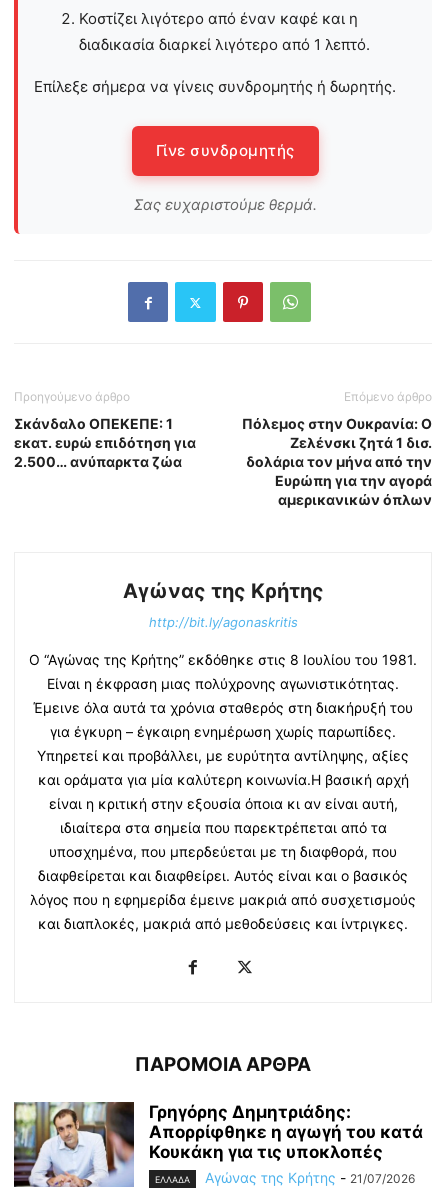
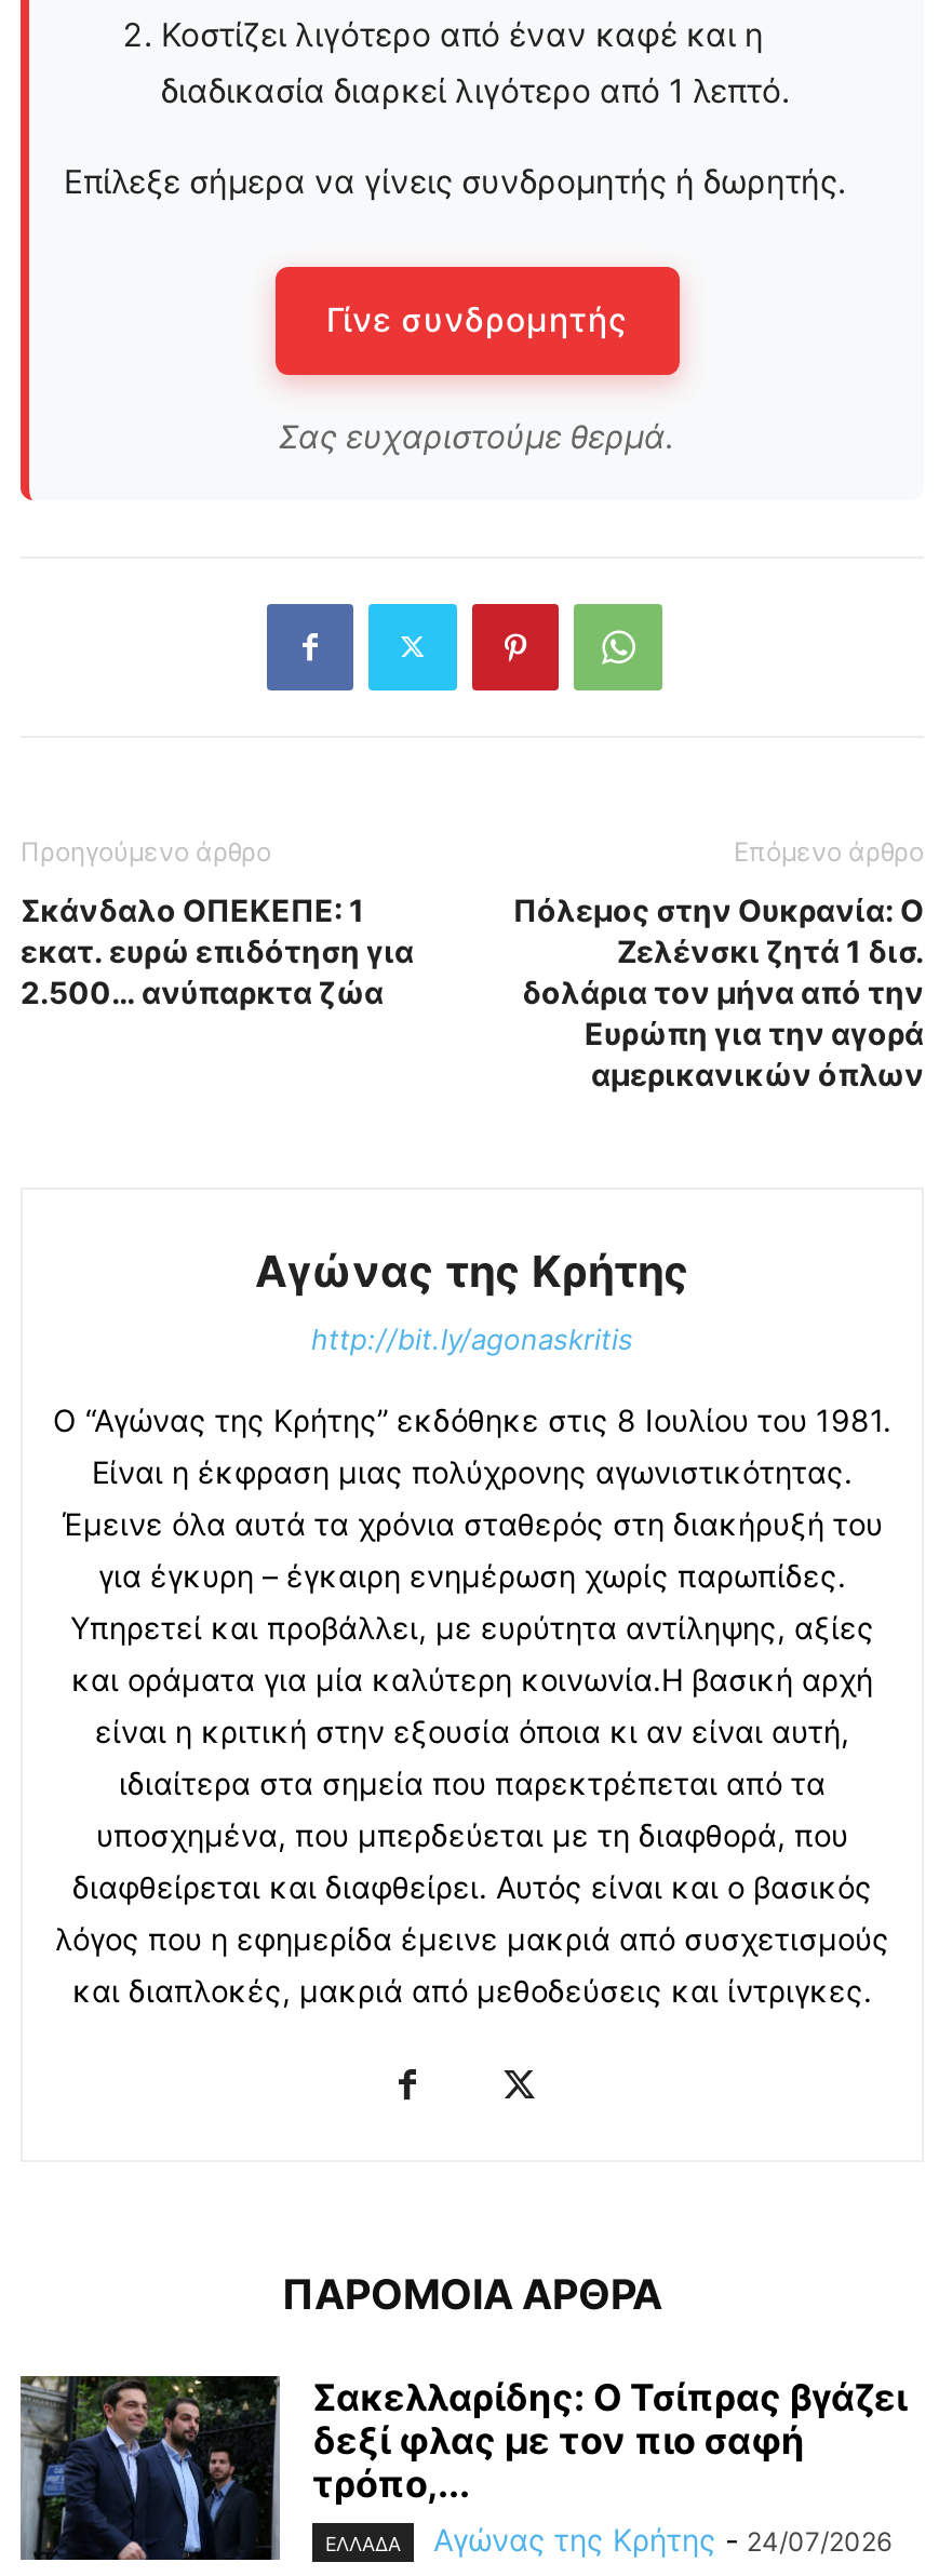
[13,1101,423,1188] [image] | Γρηγόρης Δημητριάδης: | Απορρίφθηκε η αγωγή του κατά | Κουκάκη για τις υποκλοπές -> [18,2374,907,2562] [image] | Σακελλαρίδης: Ο Τσίπρας βγάζει | δεξί φλας με τον πιο σαφή | τρόπο,...
[205,1169,415,1186] Αγώνας της Κρήτης - 21/07/2026 -> [433,2521,891,2558] Αγώνας της Κρήτης - 24/07/2026

